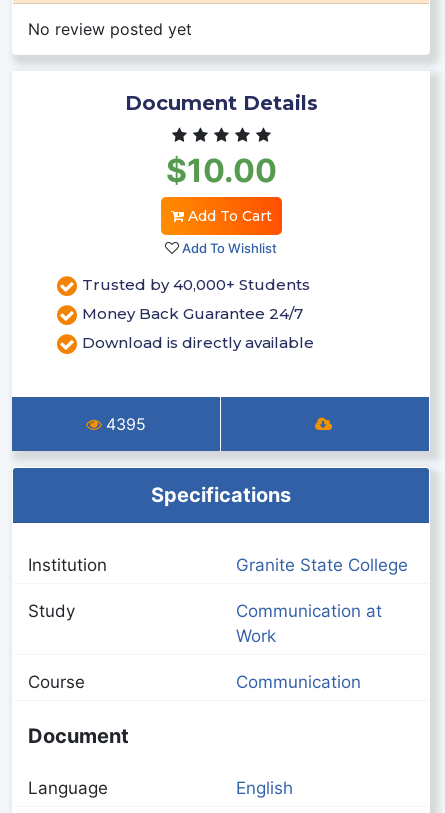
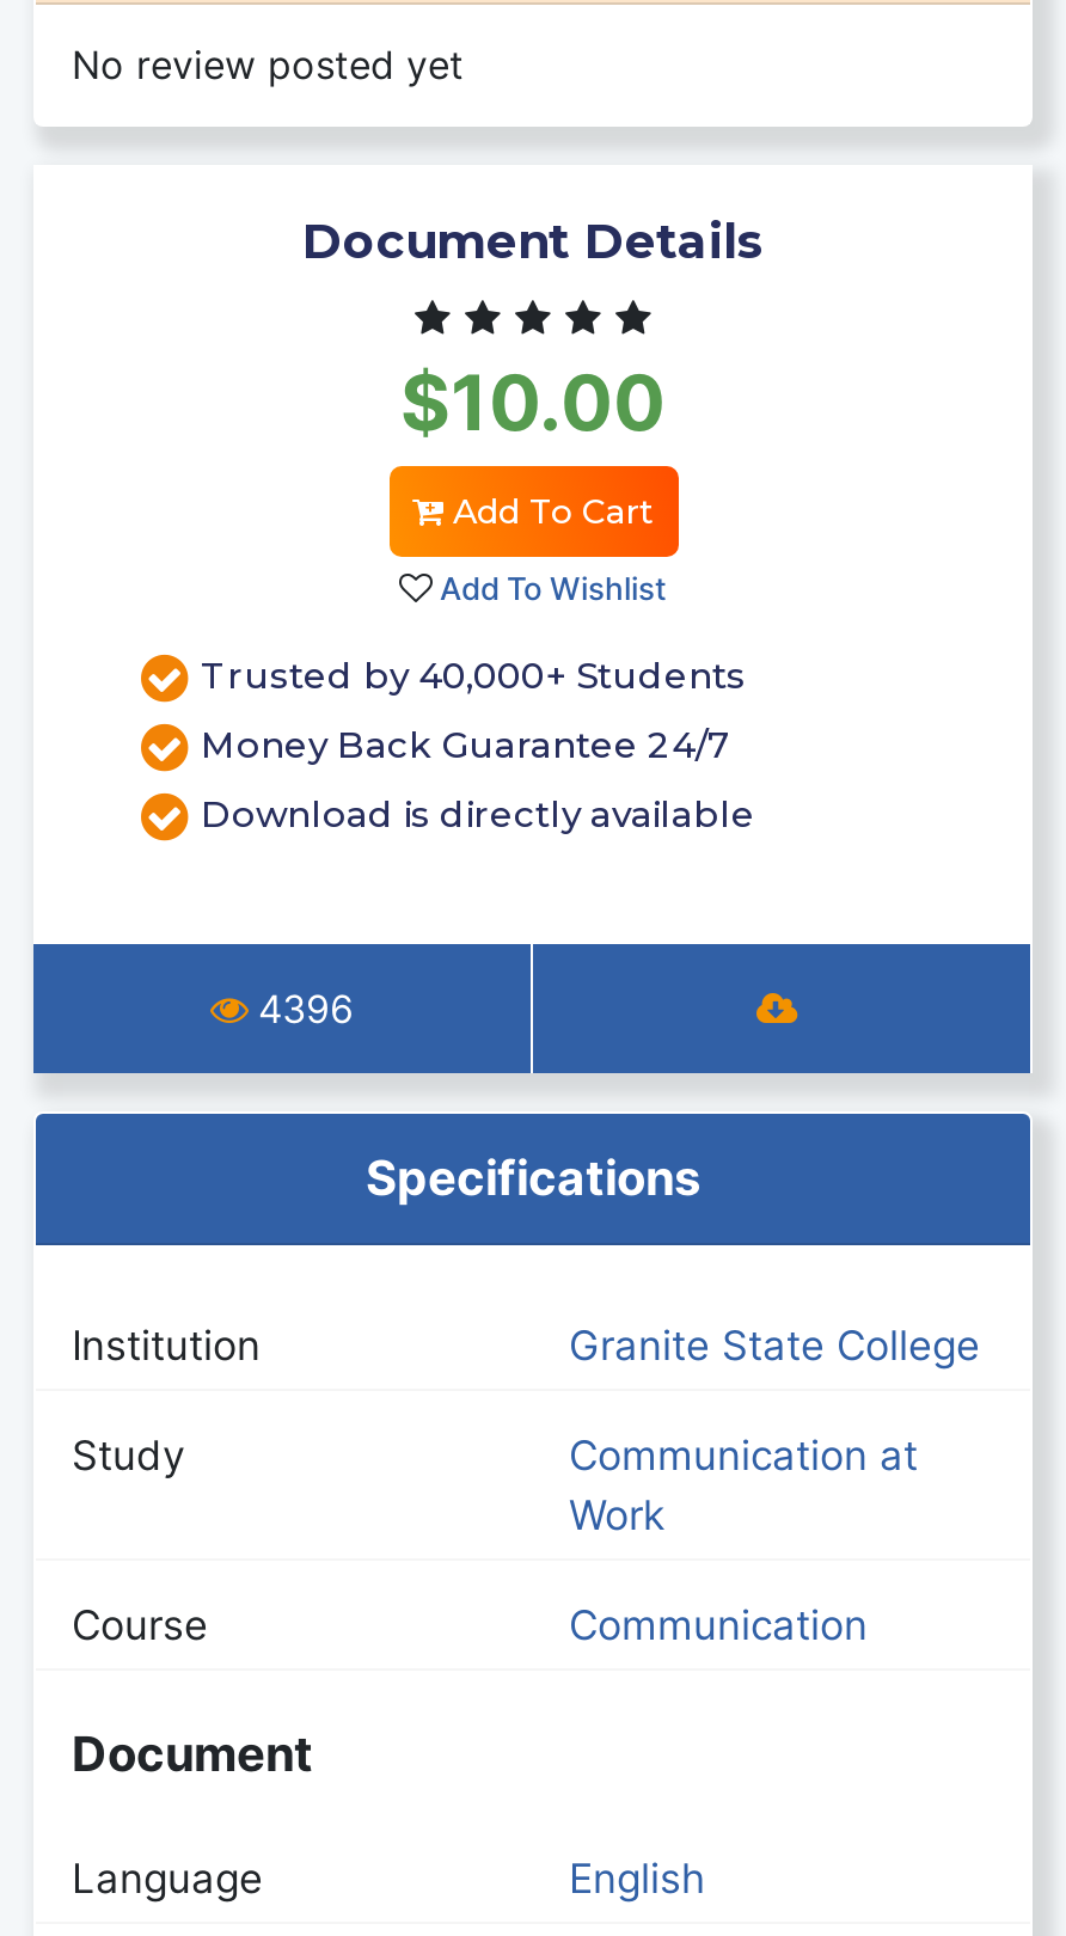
[106,414,146,434] 4395 -> [258,985,354,1033] 4396

